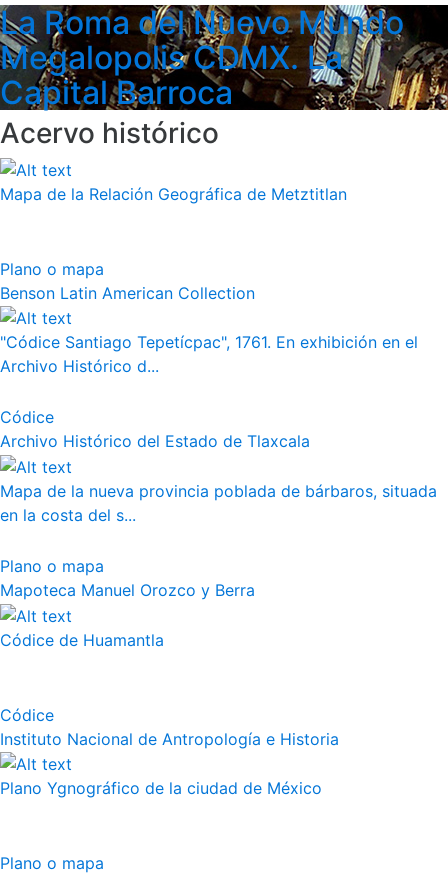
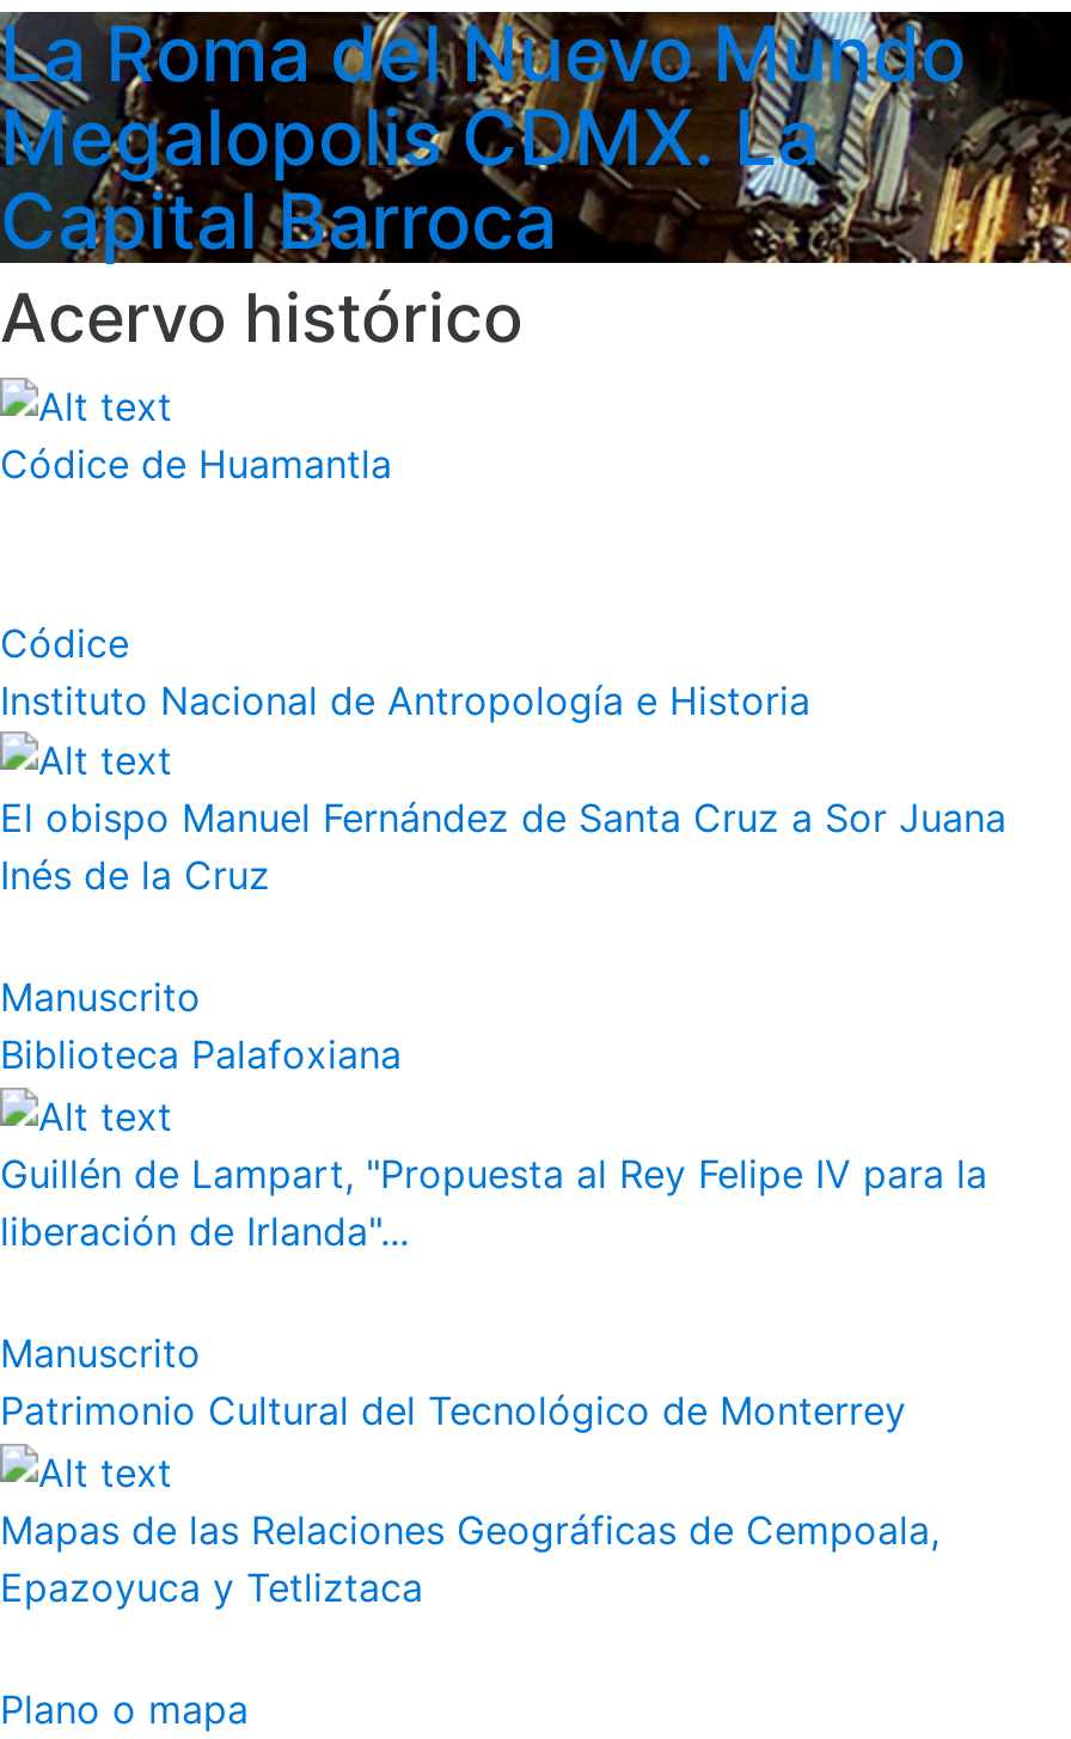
[0,184,347,204] Mapa de la Relación Geográfica de Metztitlan -> none
[0,259,437,600] Plano o mapa | Benson Latin American Collection | "Códice Santiago Tepetícpac", 1761. En exhibición en el | Archivo Histórico d... | Códice | Archivo Histórico del Estado de Tlaxcala | Mapa de la nueva provincia poblada de bárbaros, situada | en la costa del s... | Plano o mapa | Mapoteca Manuel Orozco y Berra -> none
moved [0,630,339,749] -> [0,439,810,723]: Códice de Huamantla | Códice | Instituto Nacional de Antropología e Historia
[0,778,322,798] Plano Ygnográfico de la ciudad de México -> [0,794,1006,1610] El obispo Manuel Fernández de Santa Cruz a Sor Juana | Inés de la Cruz | Manuscrito | Biblioteca Palafoxiana | Guillén de Lampart, "Propuesta al Rey Felipe IV para la | liberación de Irlanda"... | Manuscrito | Patrimonio Cultural del Tecnológico de Monterrey | Mapas de las Relaciones Geográficas de Cempoala, | Epazoyuca y Tetliztaca

